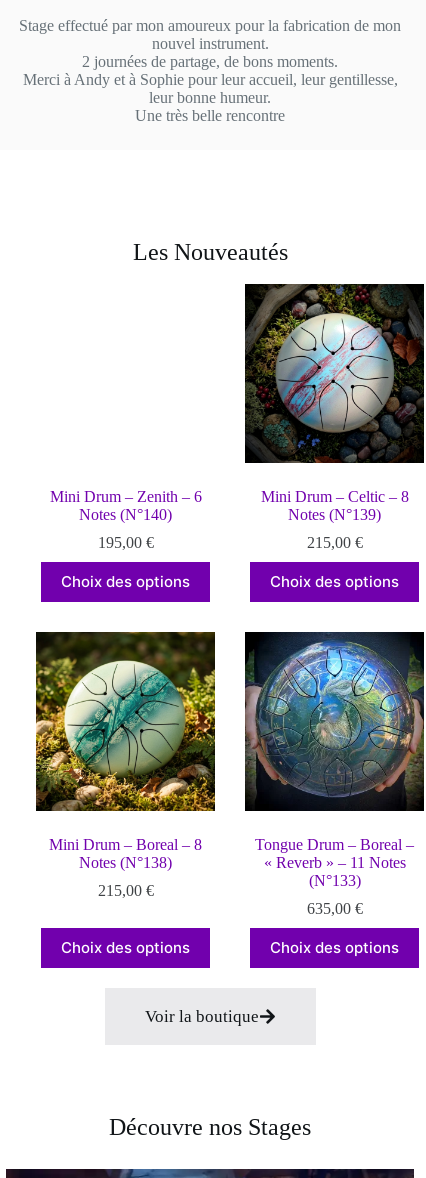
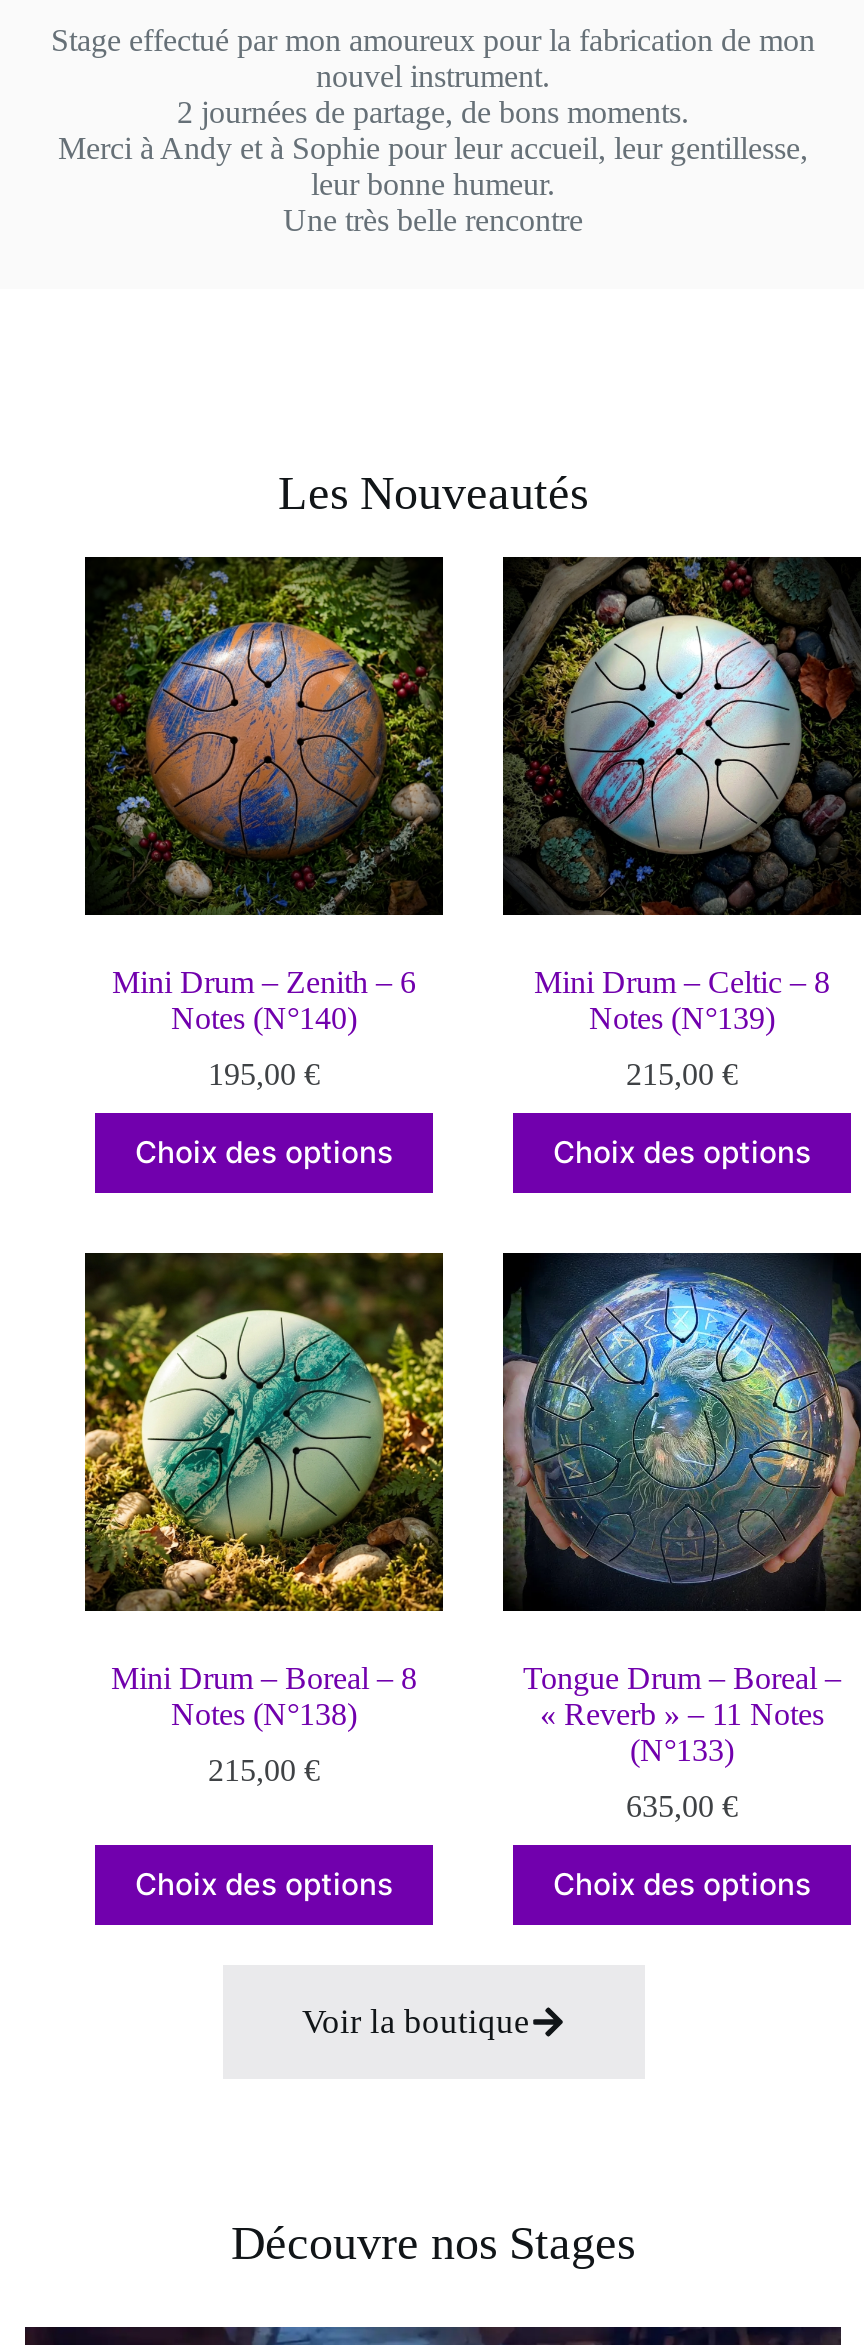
none -> [83,555,445,917] [image]

